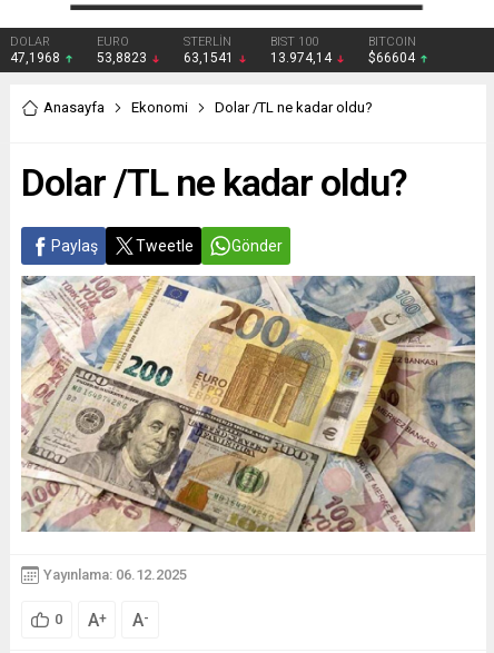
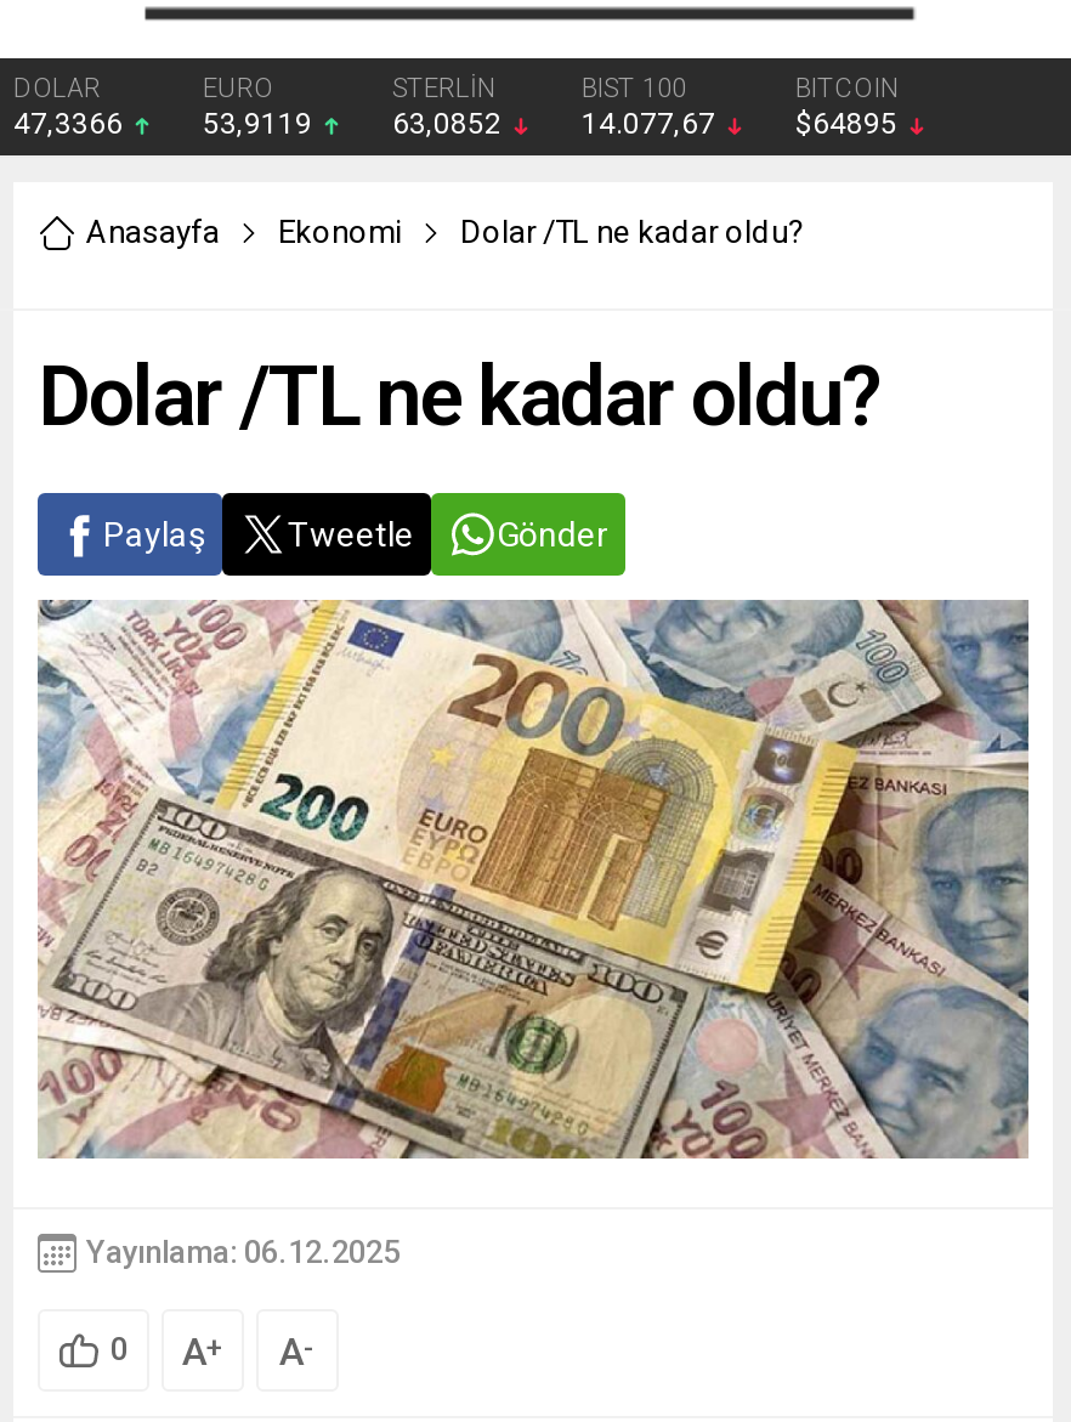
[10,50,63,66] 47,1968 -> [13,107,130,141] 47,3366
[97,50,150,66] 53,8823 -> [203,107,319,141] 53,9119
[184,50,237,66] 63,1541 -> [392,107,509,141] 63,0852
[270,50,335,66] 13.974,14 -> [582,107,722,141] 14.077,67
[368,50,418,66] $66604 -> [795,107,905,141] $64895

